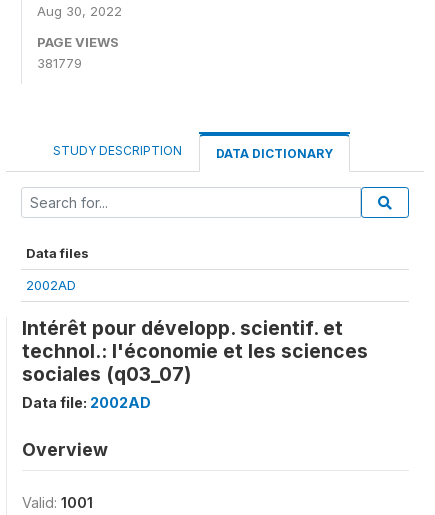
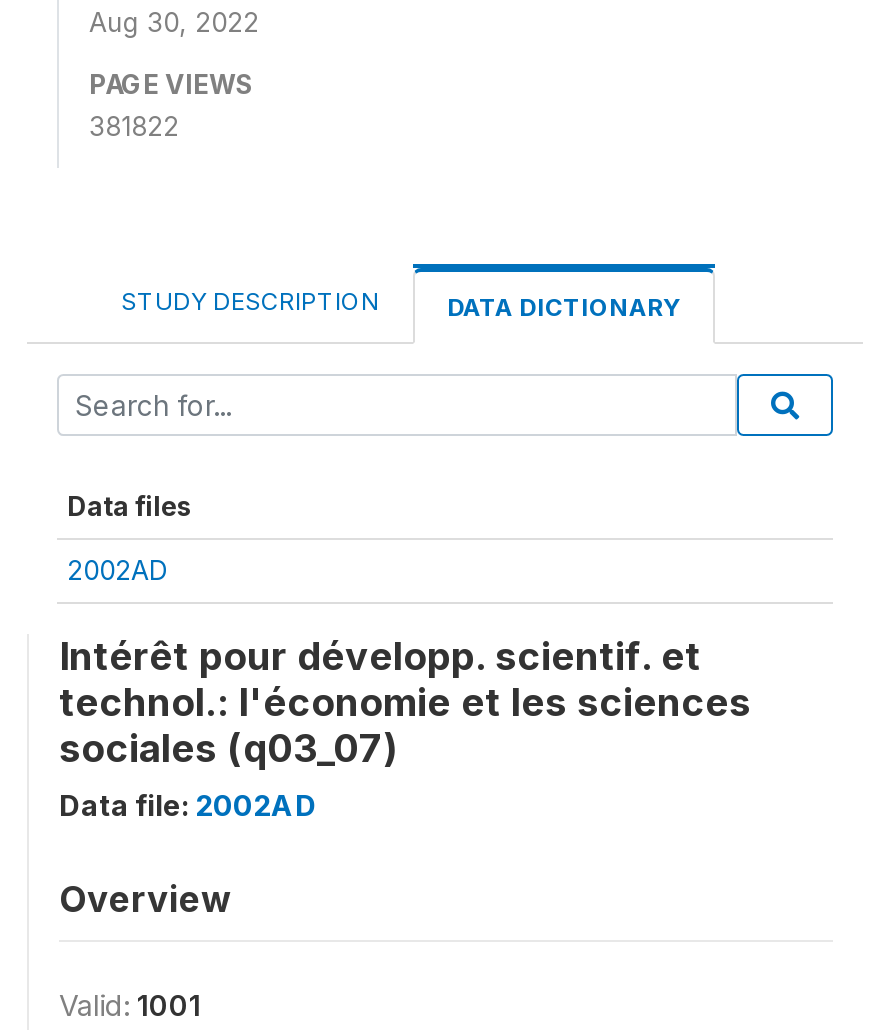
[37,55,82,71] 381779 -> [89,110,179,142] 381822

